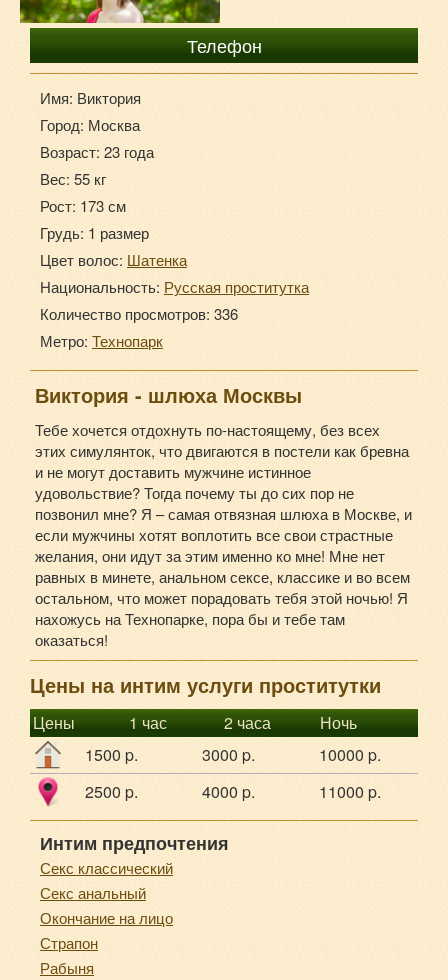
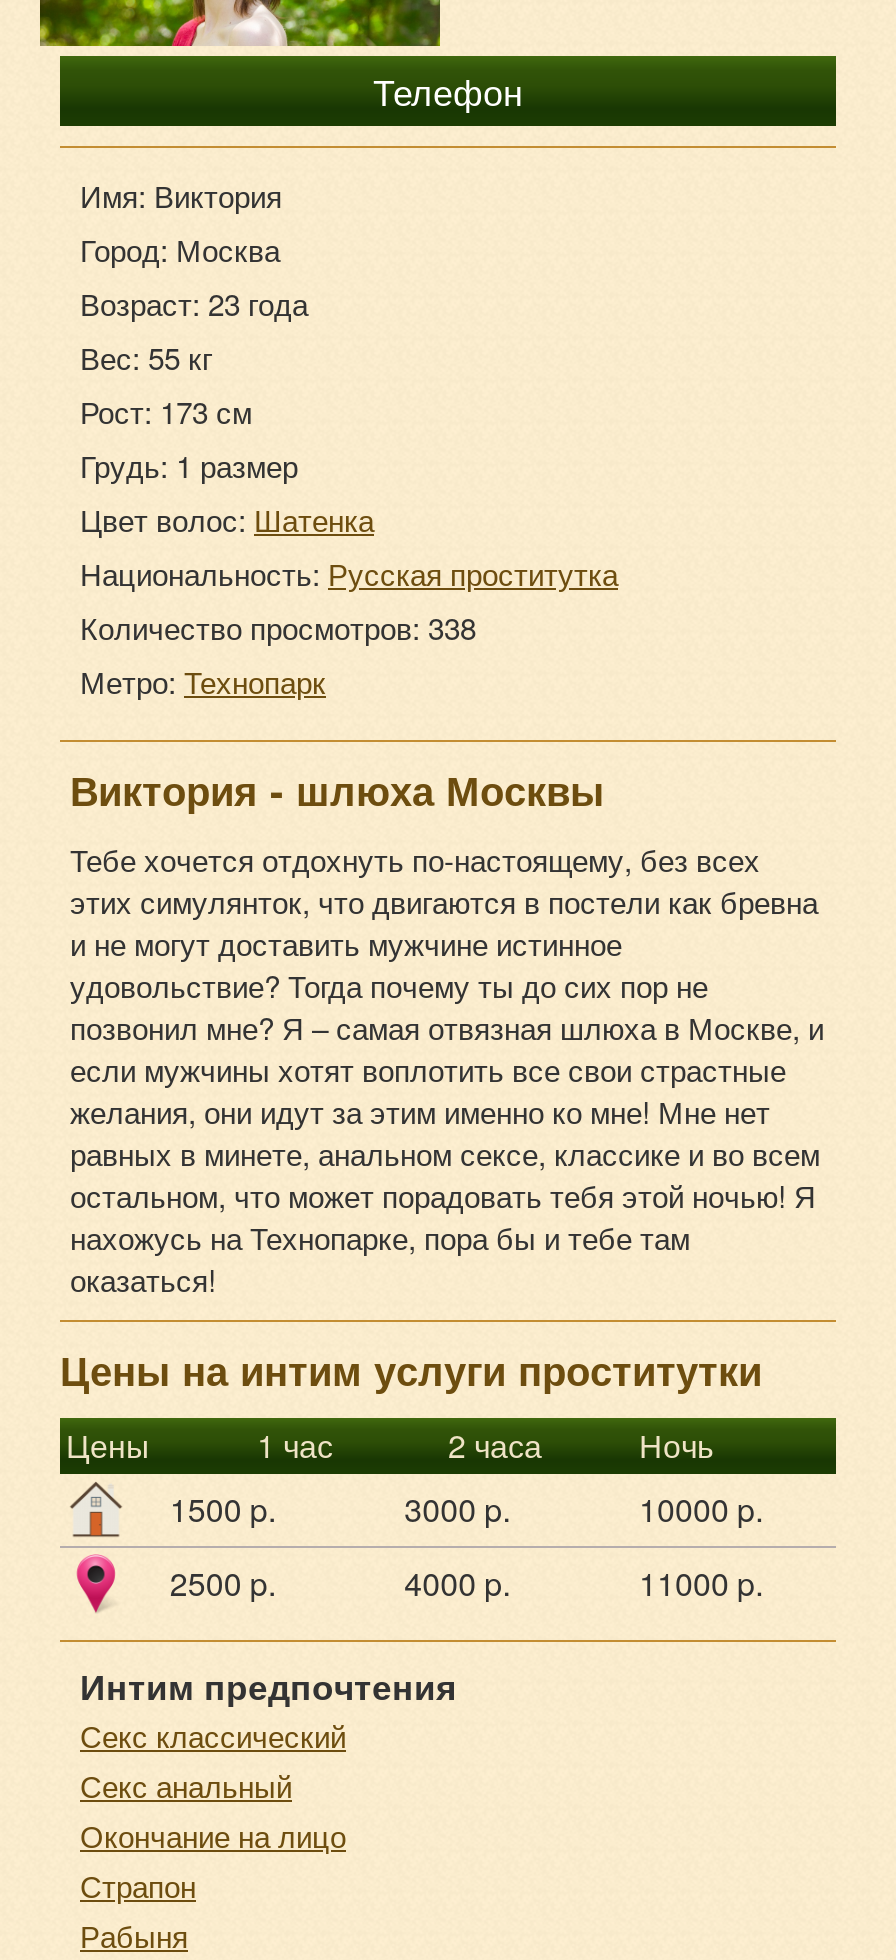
[40,303,238,324] Количество просмотров: 336 -> [80,605,476,647] Количество просмотров: 338

